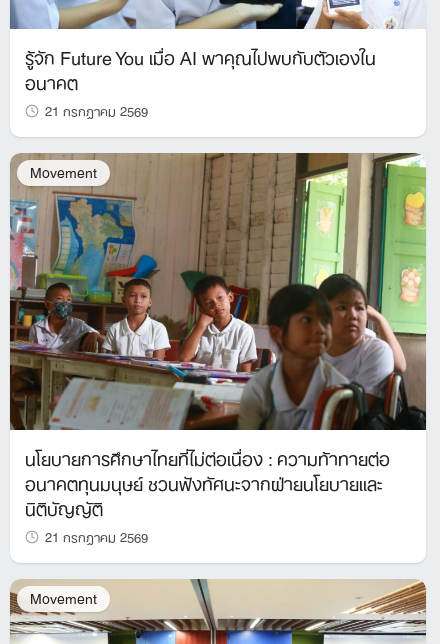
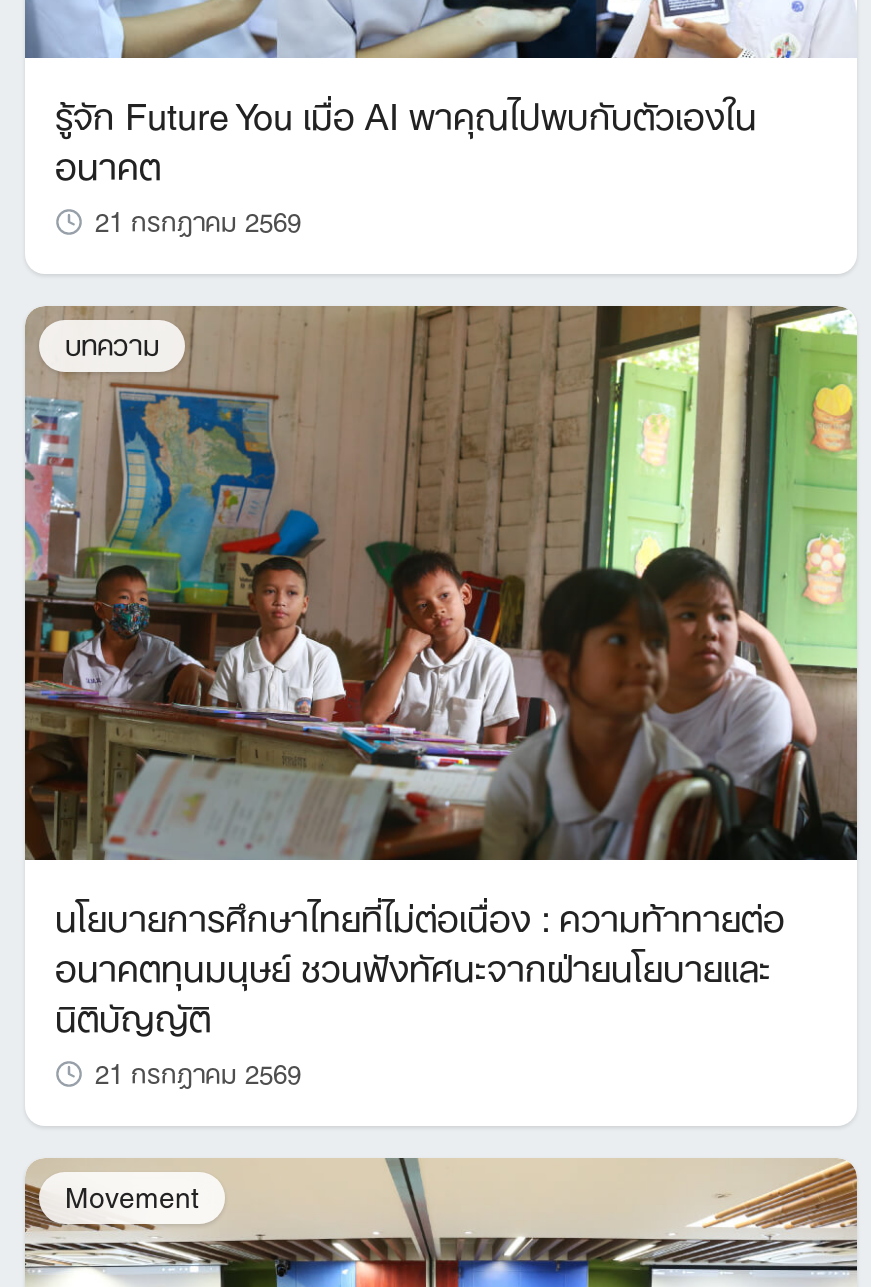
[30,157,97,185] Movement -> [65,313,159,369] บทความ

